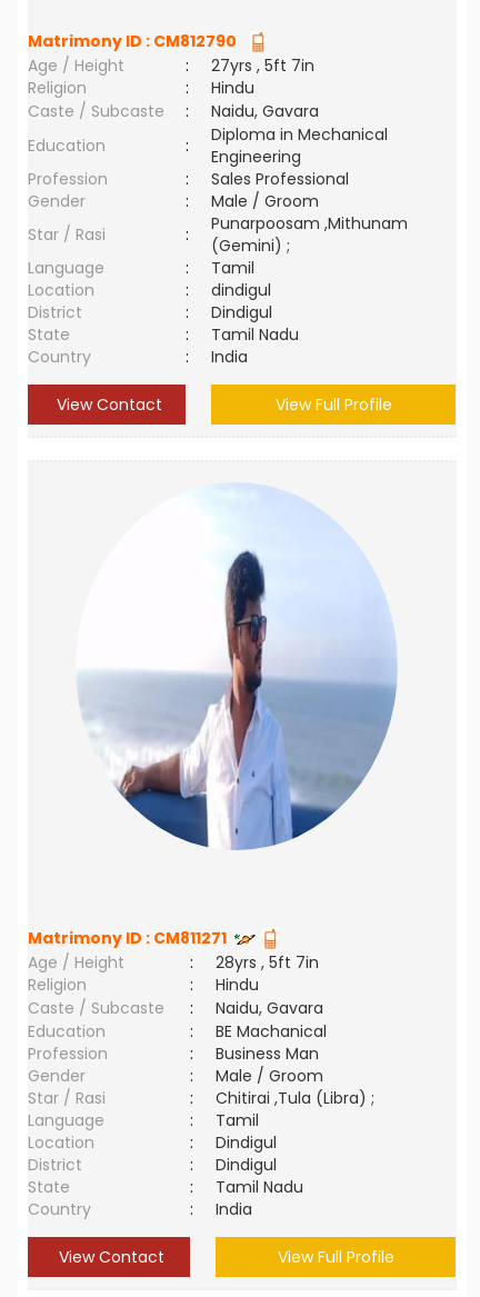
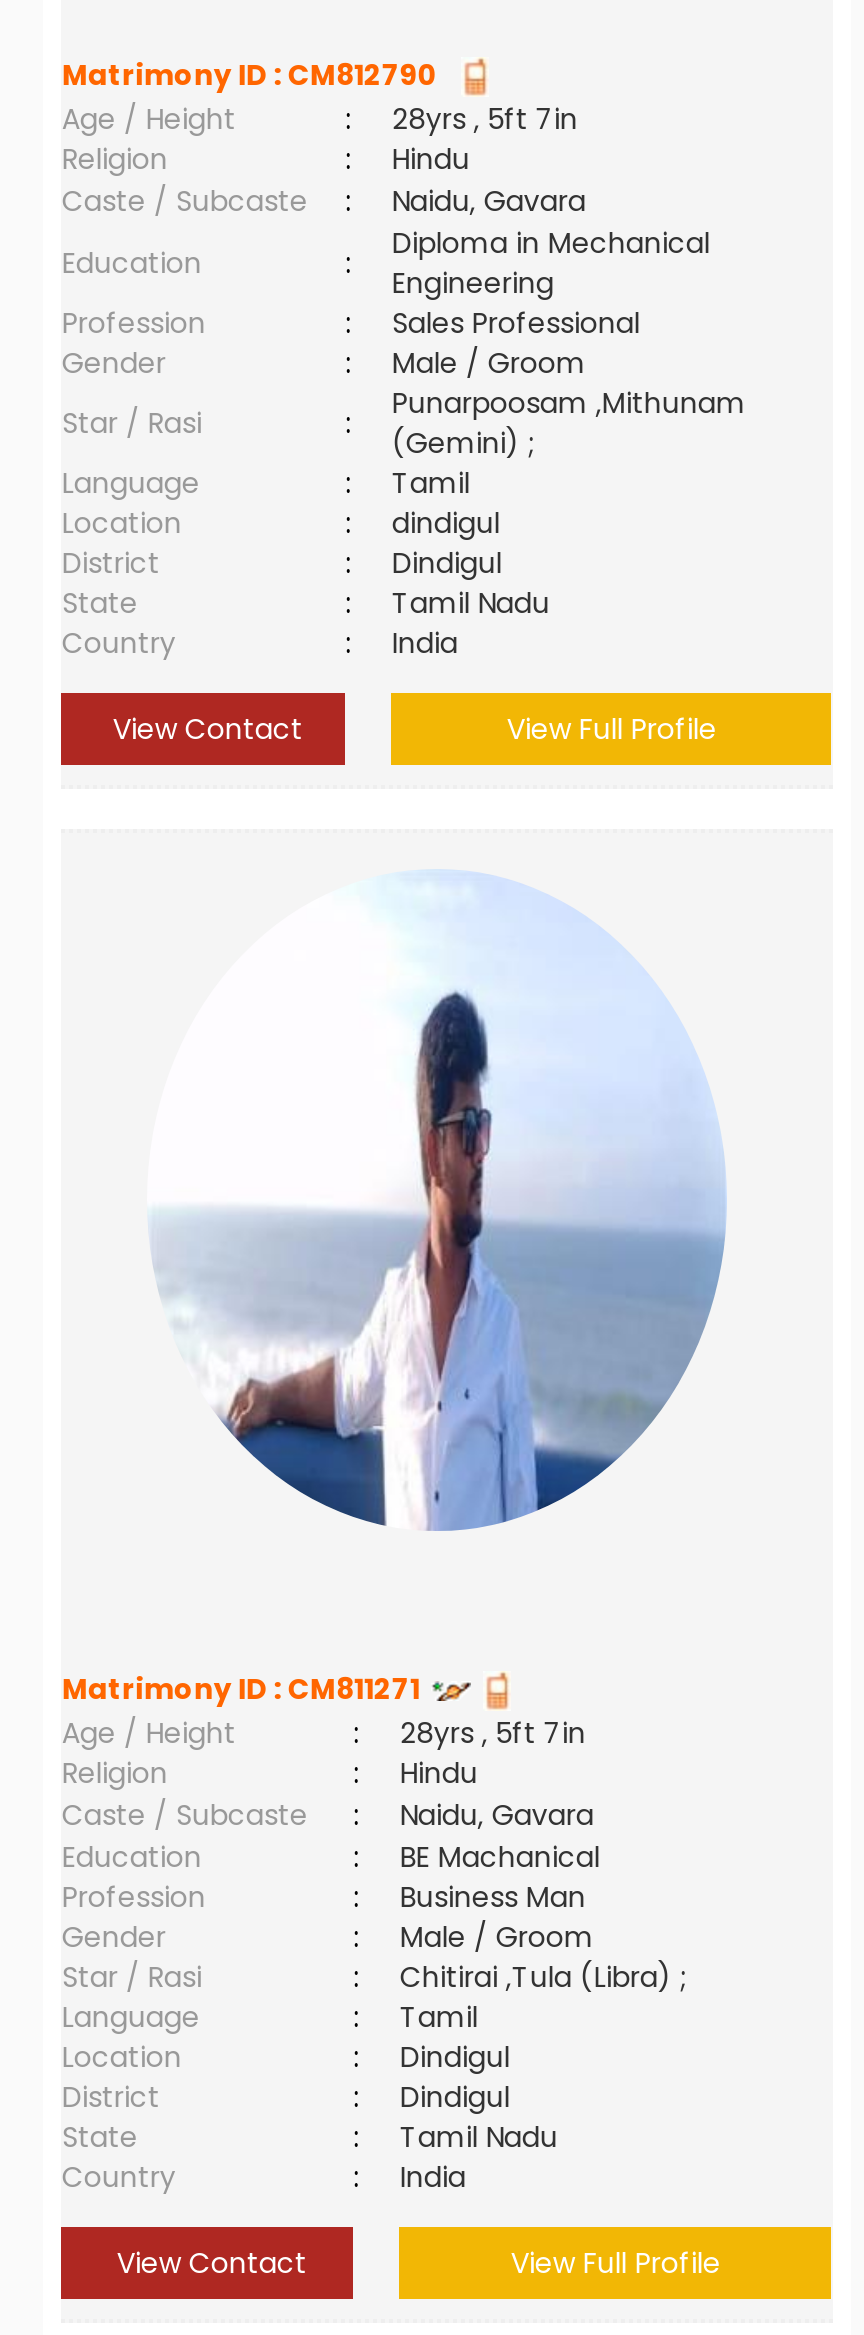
[212,54,315,77] 27yrs , 5ft 7in -> [392,99,578,139] 28yrs , 5ft 7in

